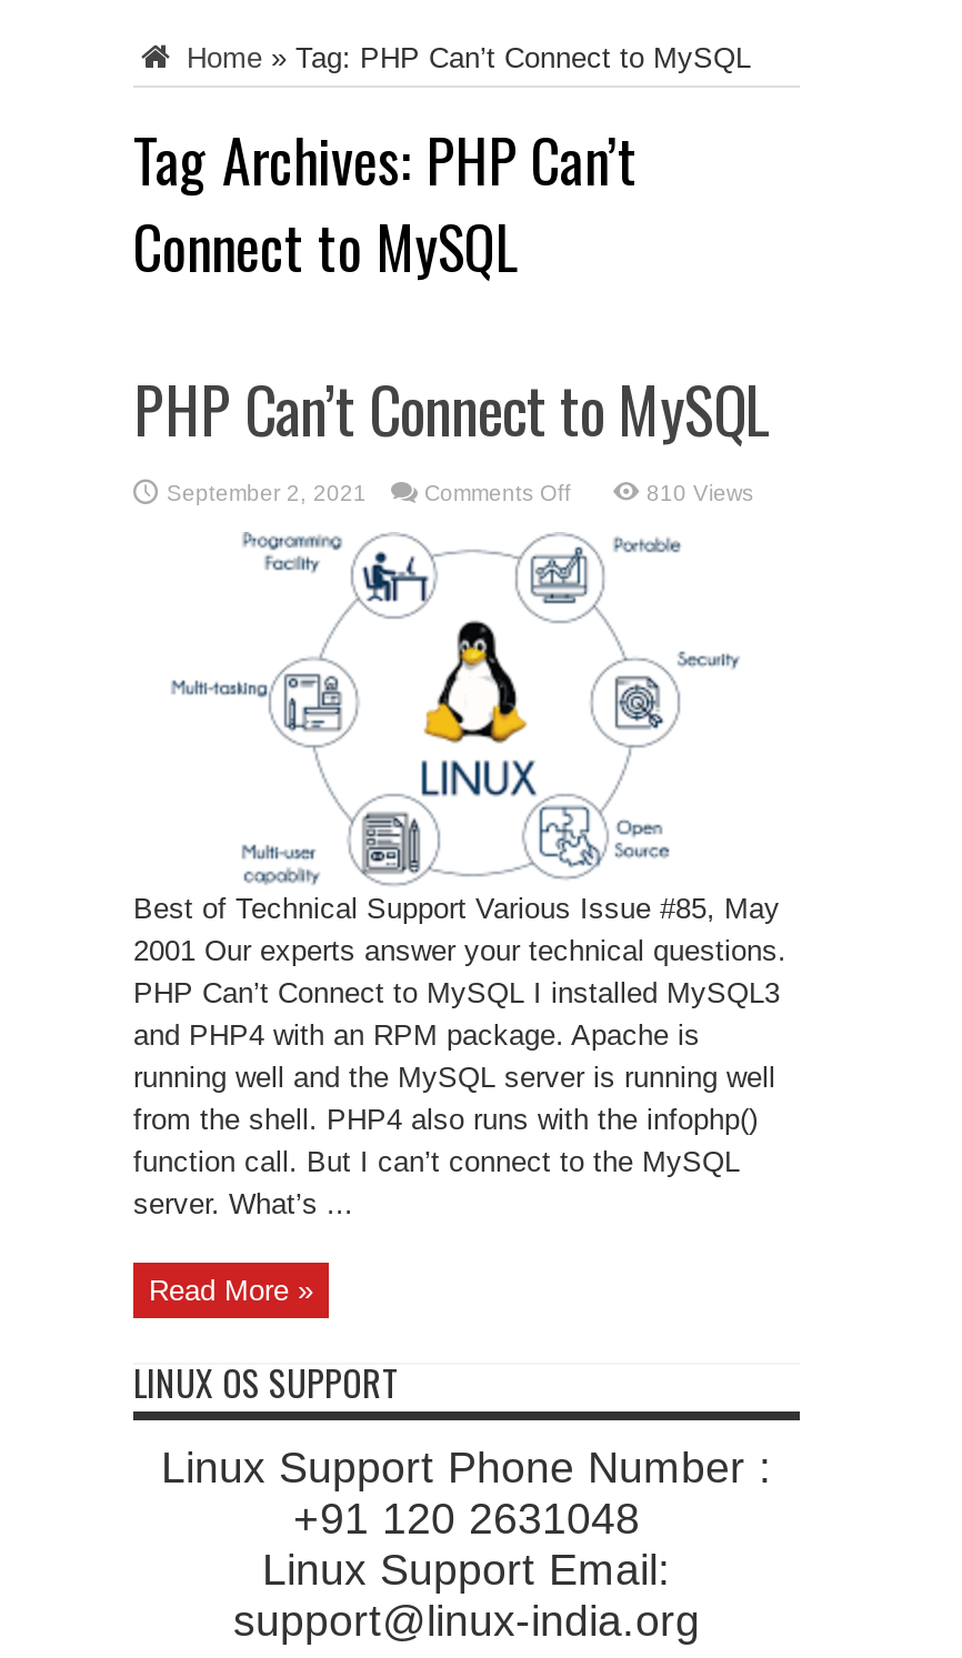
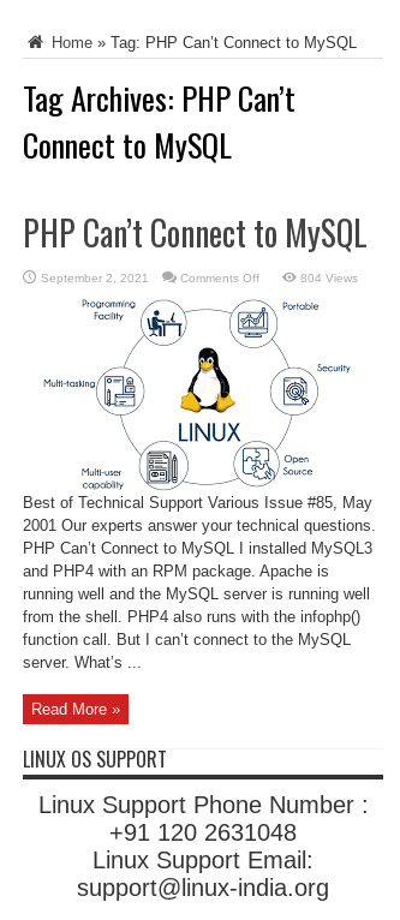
[647,480,753,504] 810 Views -> [300,271,358,284] 804 Views

